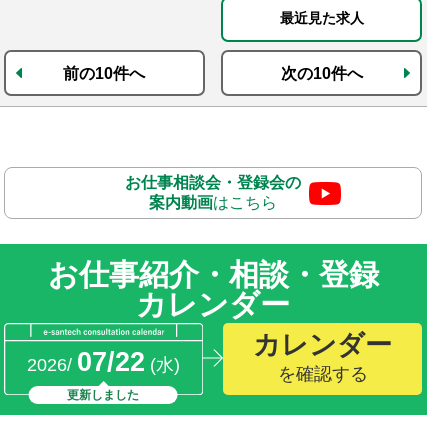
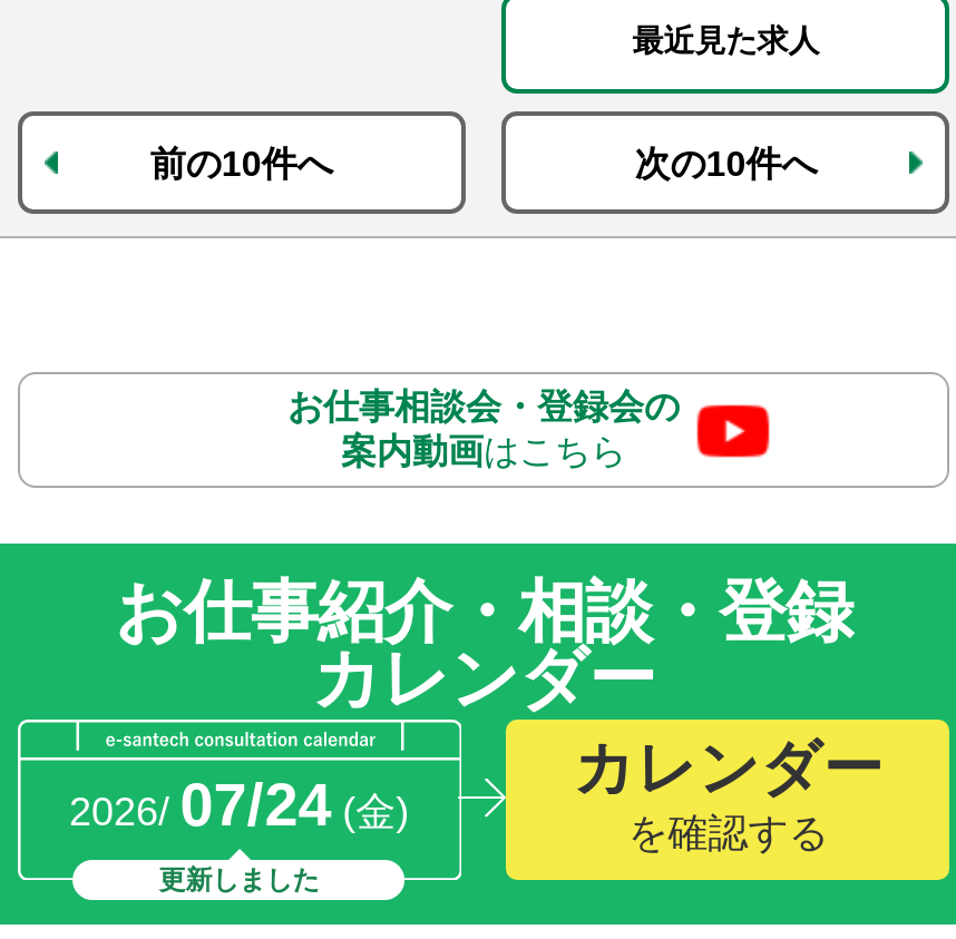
[27,347,180,377] 2026/ 07/22 (水) -> [69,773,409,839] 2026/ 07/24 (金)

